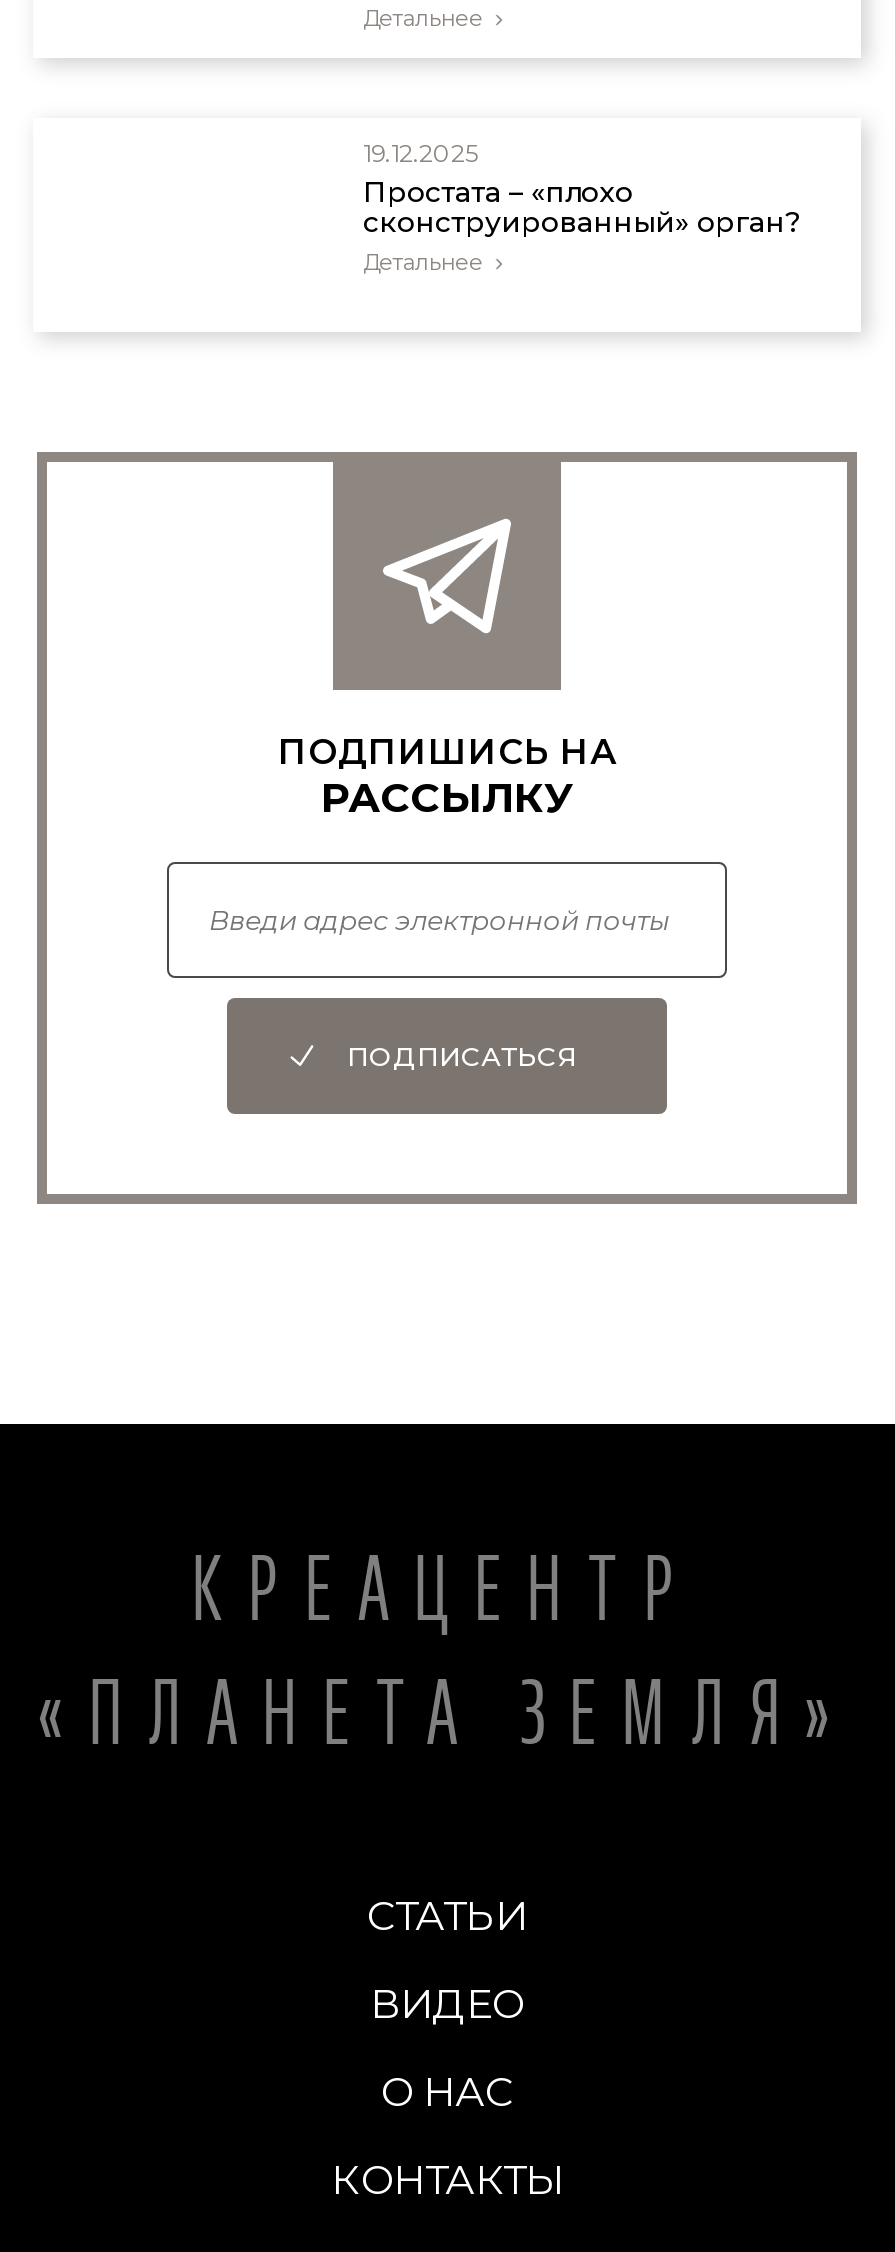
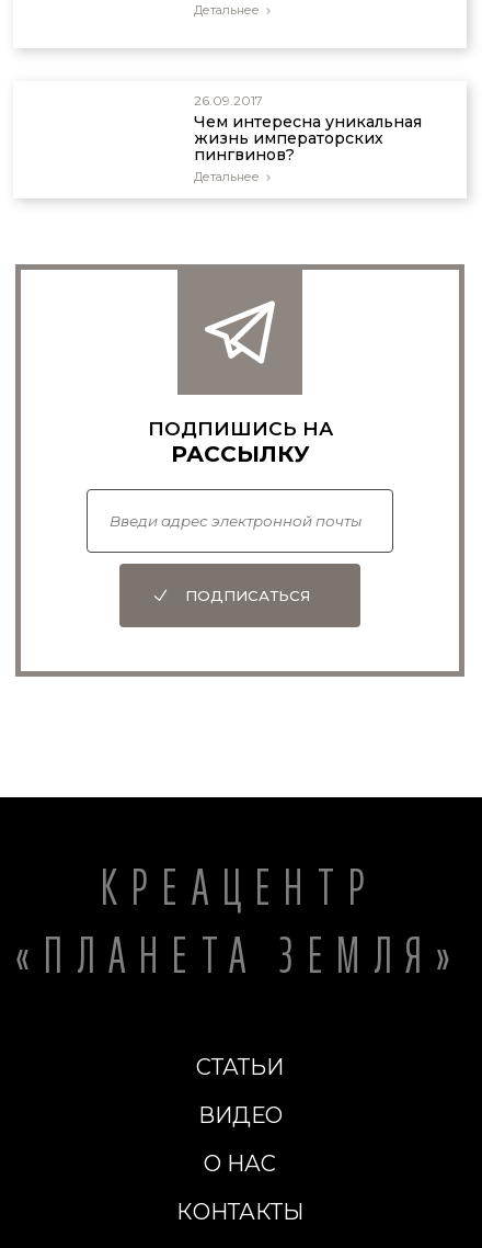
[363,137,801,239] 19.12.2025 | Простата – «плохо | сконструированный» орган? -> [194,92,422,164] 26.09.2017 | Чем интересна уникальная | жизнь императорских | пингвинов?

